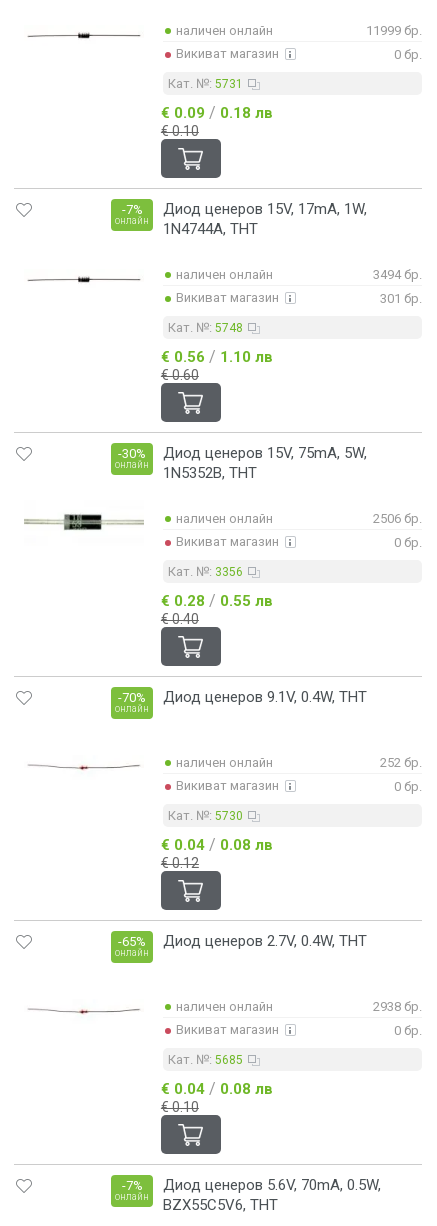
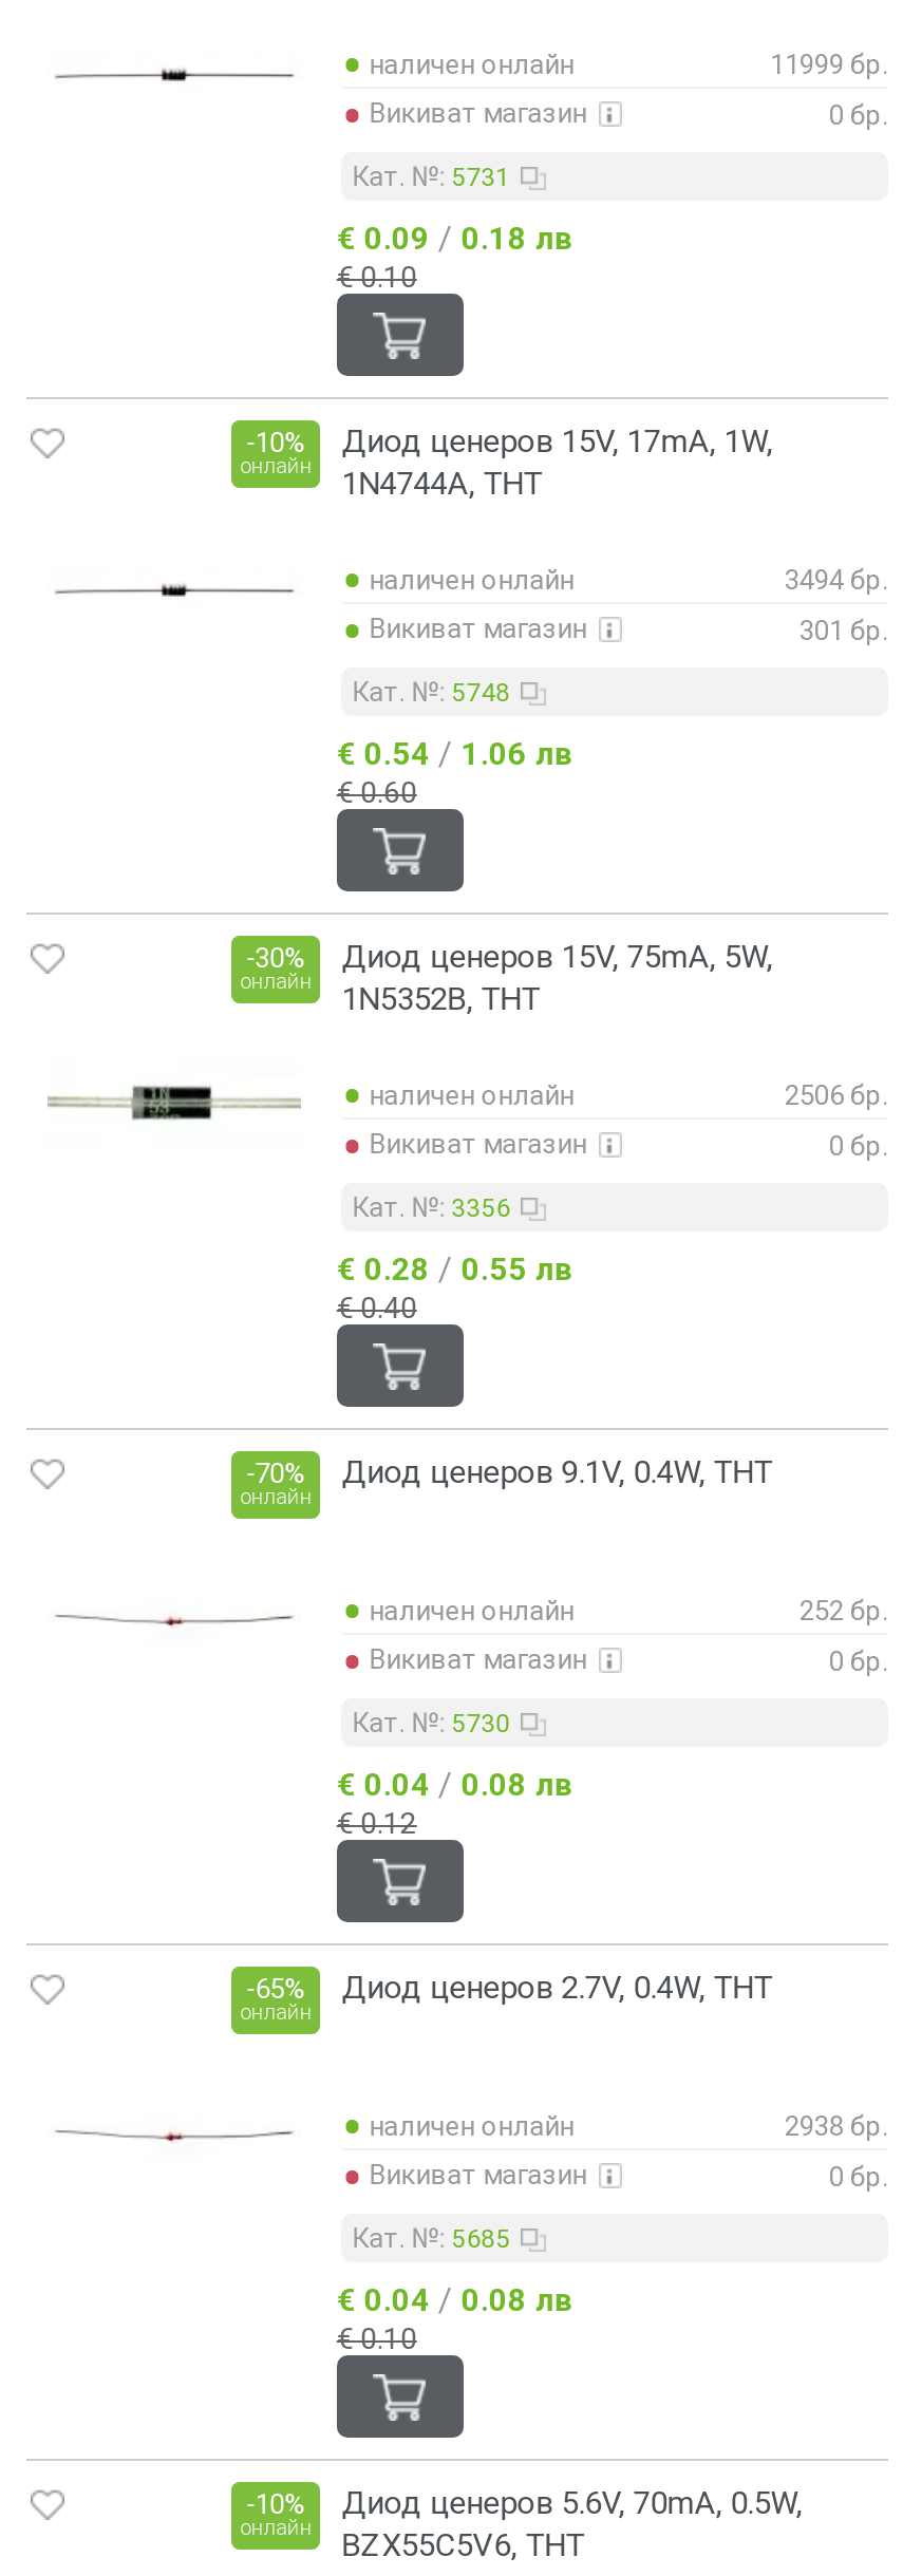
[122,200,367,218] -7% Диод ценеров 15V, 17mA, 1W, -> [247,423,773,461] -10% Диод ценеров 15V, 17mA, 1W,
[161,347,273,366] € 0.56 / 1.10 лв -> [337,734,573,774] € 0.54 / 1.06 лв
[122,1176,381,1194] -7% Диод ценеров 5.6V, 70mA, 0.5W, -> [247,2485,802,2523] -10% Диод ценеров 5.6V, 70mA, 0.5W,

